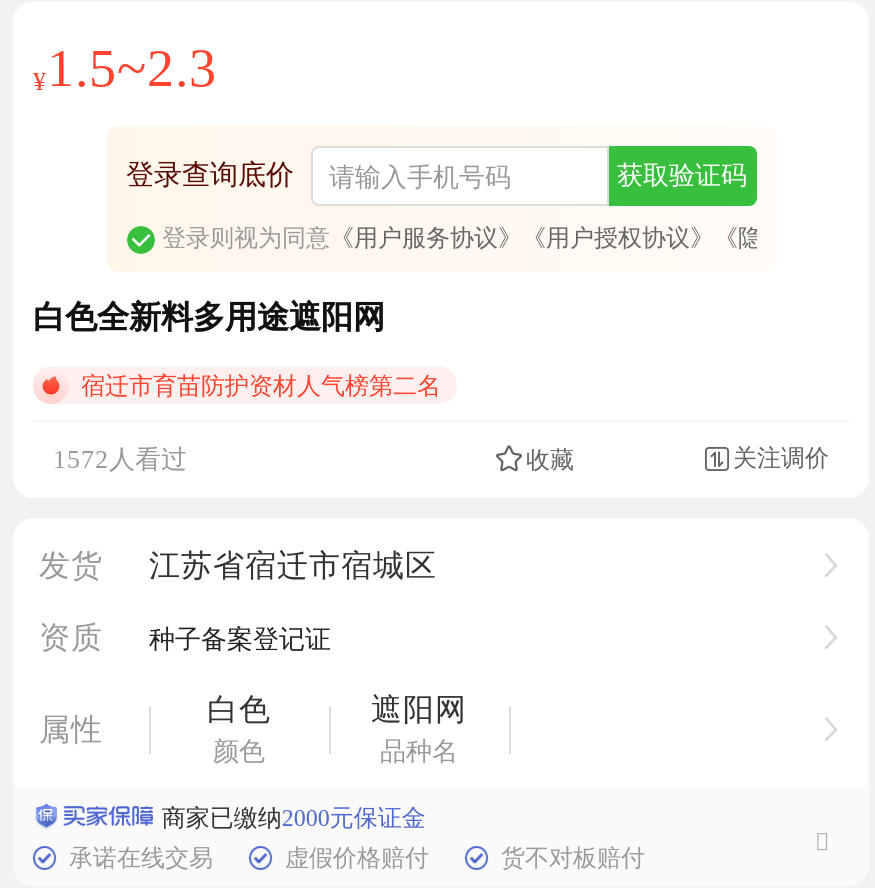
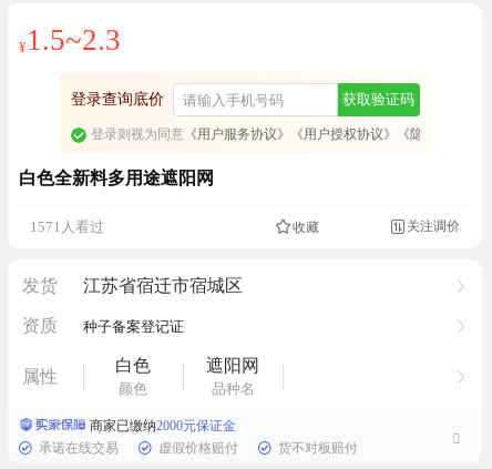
[81,372,441,400] 宿迁市育苗防护资材人气榜第二名 -> none
[53,444,187,474] 1572人看过 -> [30,218,104,235] 1571人看过

